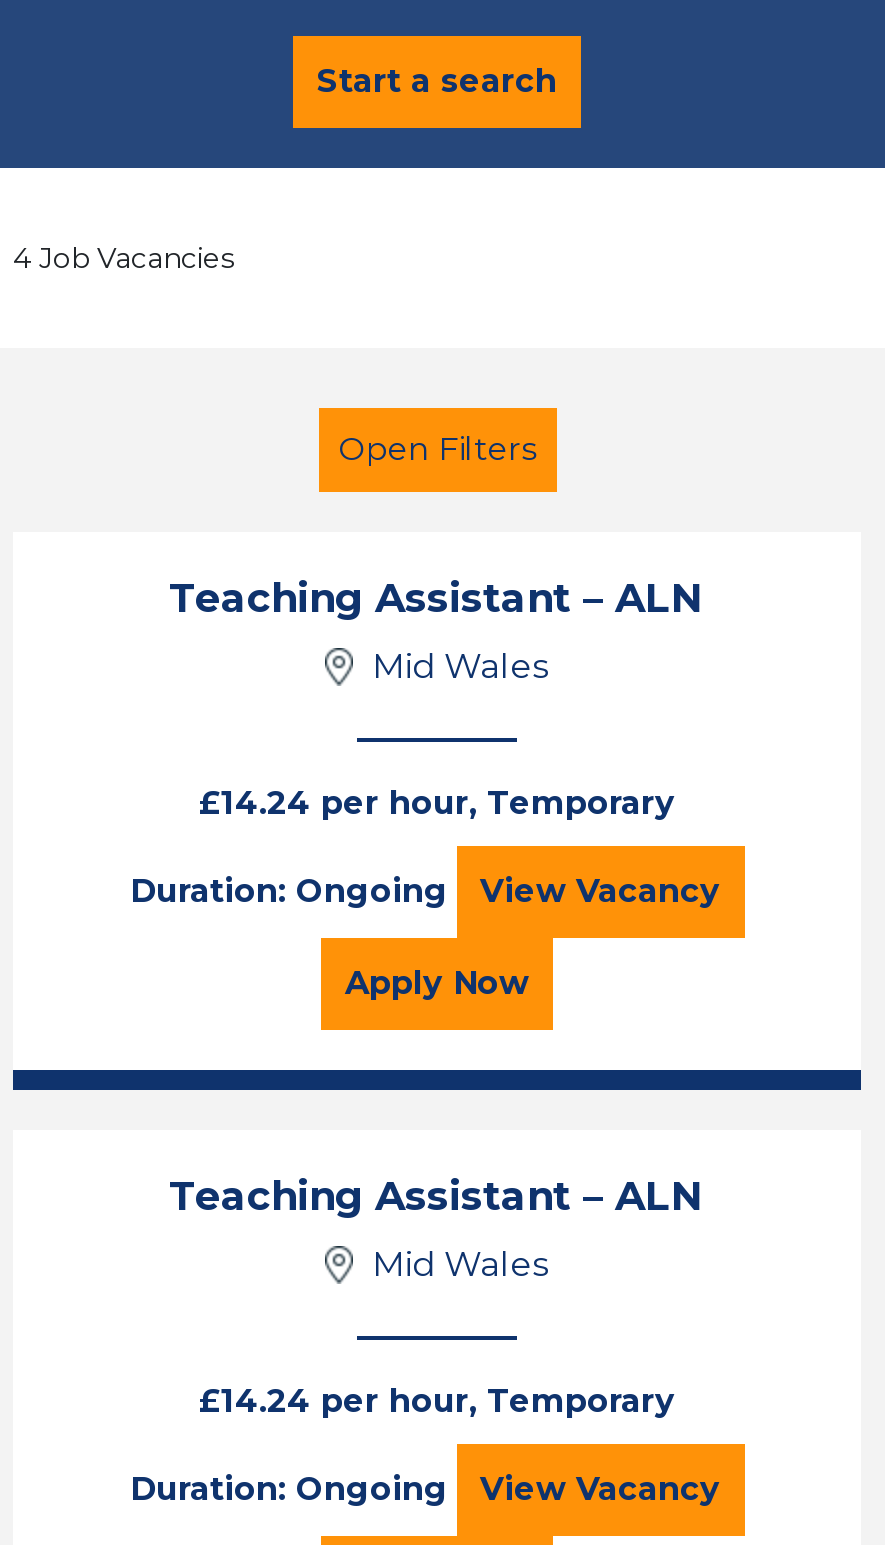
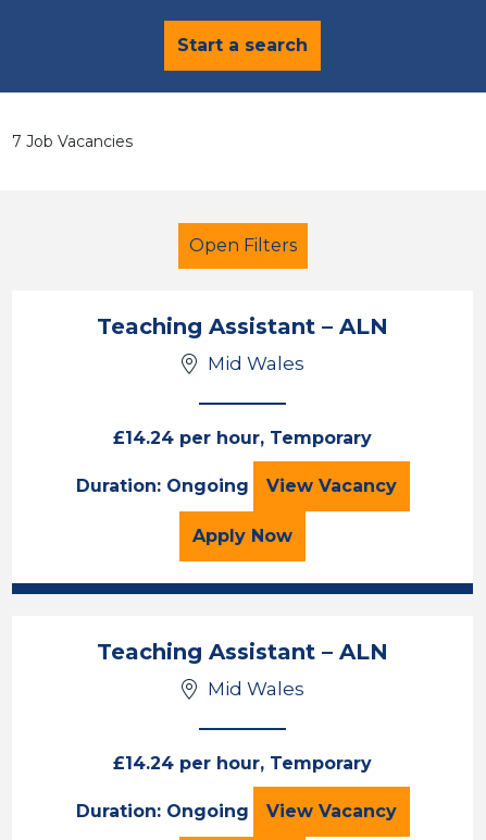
[13,240,235,276] 4 Job Vacancies -> [12,132,133,151] 7 Job Vacancies

